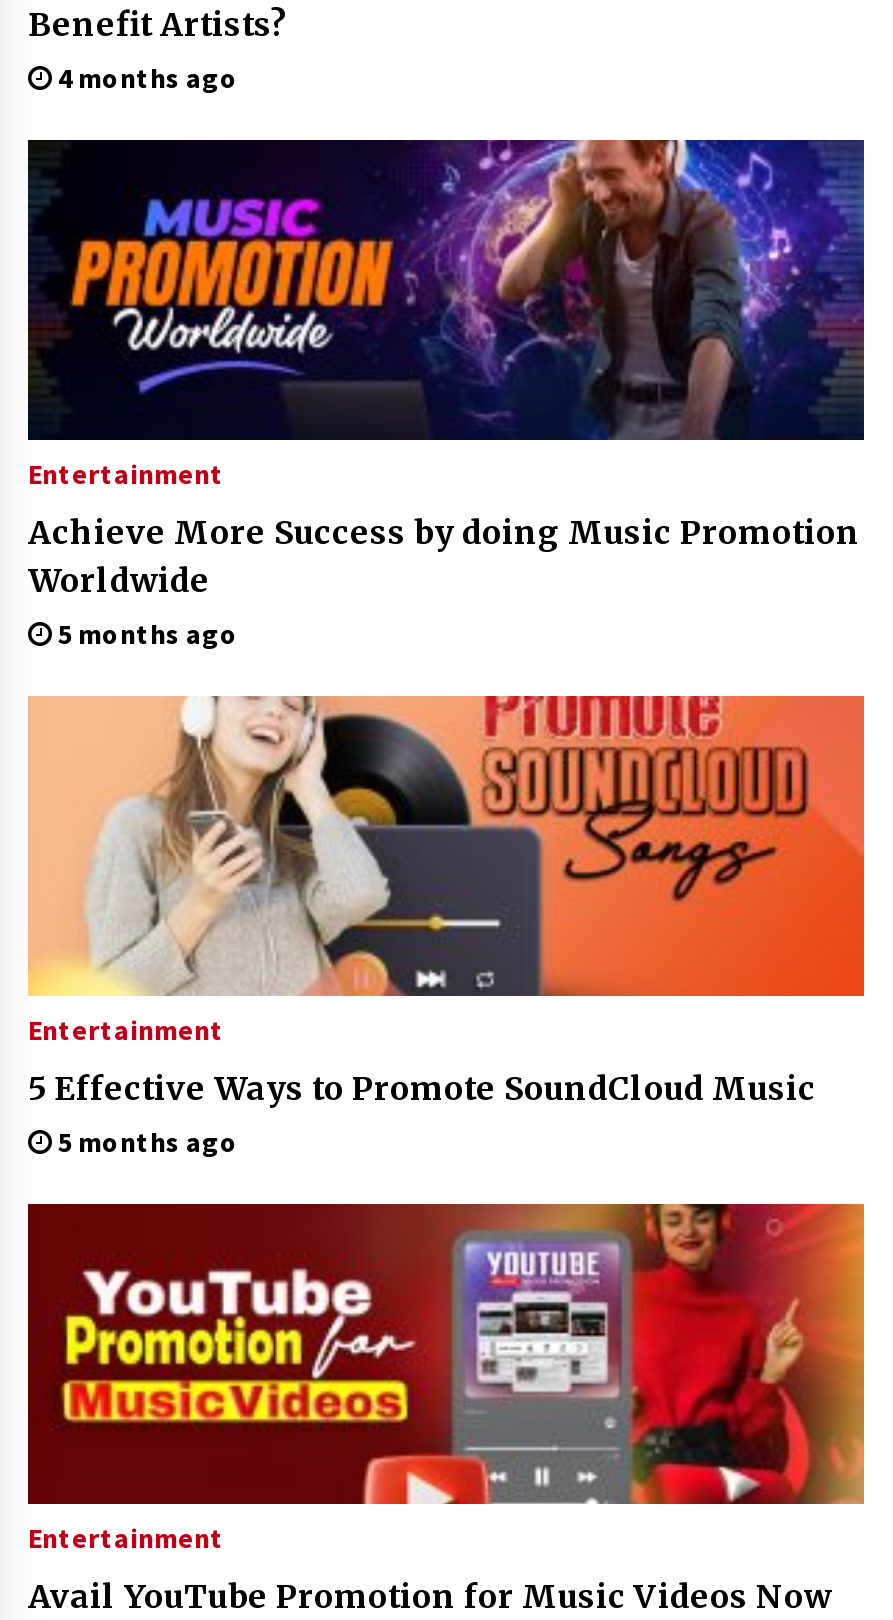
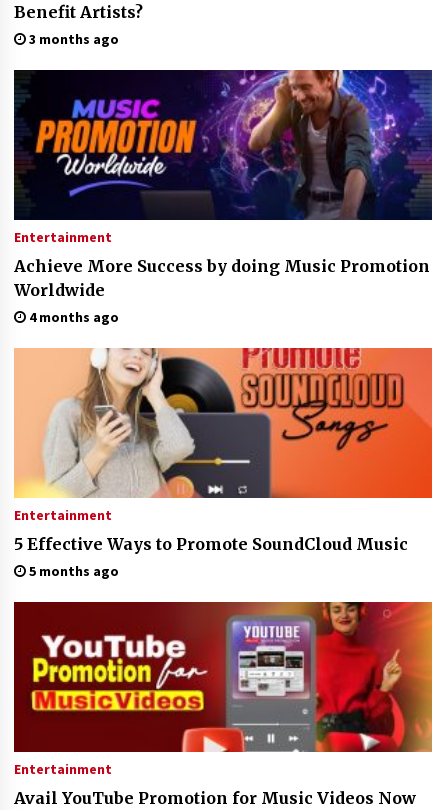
[52,60,238,96] 4 months ago -> [26,30,119,48] 3 months ago
[52,616,238,652] 5 months ago -> [26,308,119,326] 4 months ago

